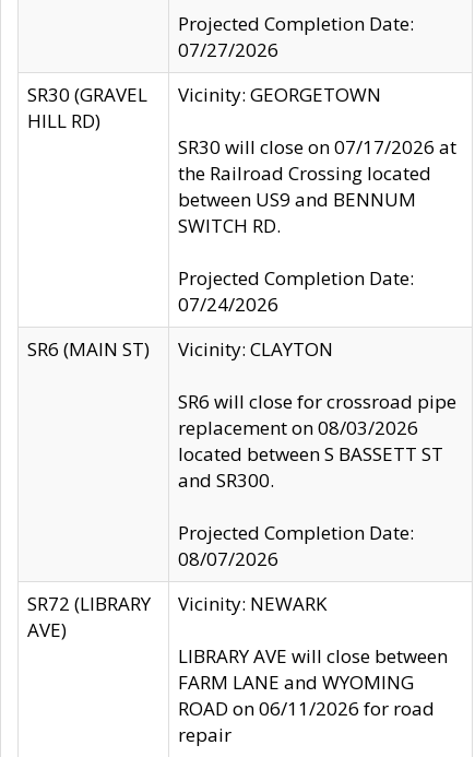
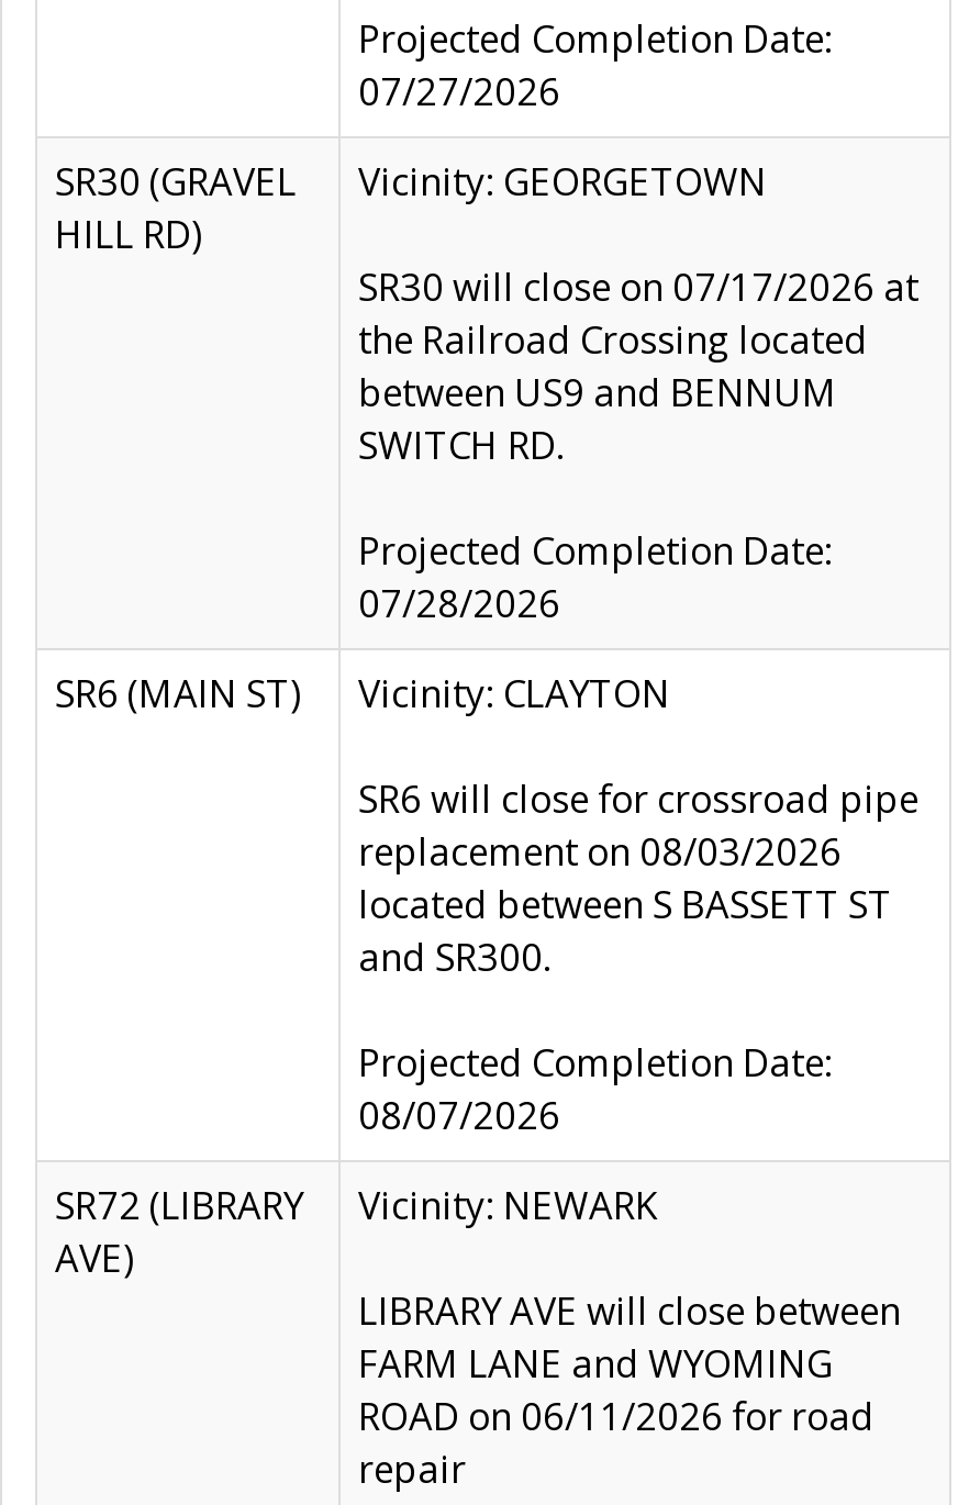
[178,292,278,317] 07/24/2026 -> [358,578,560,628] 07/28/2026

